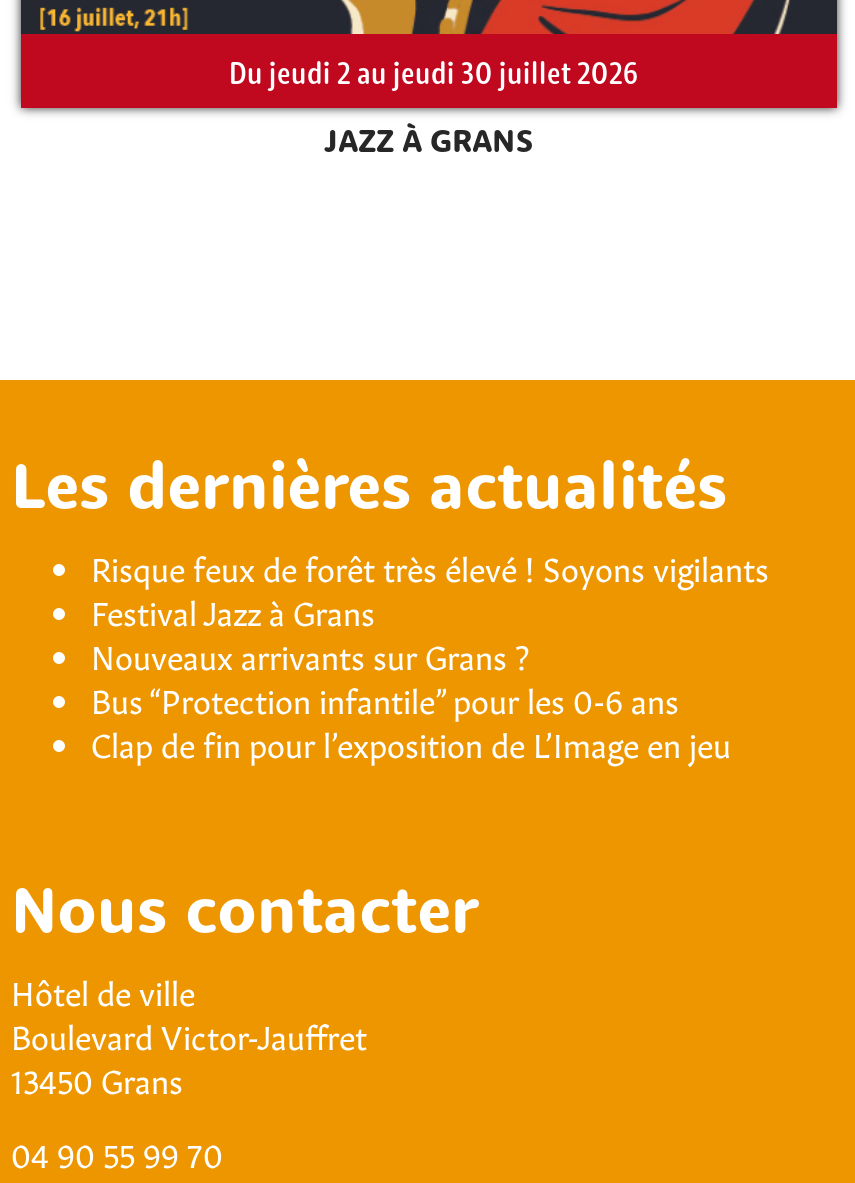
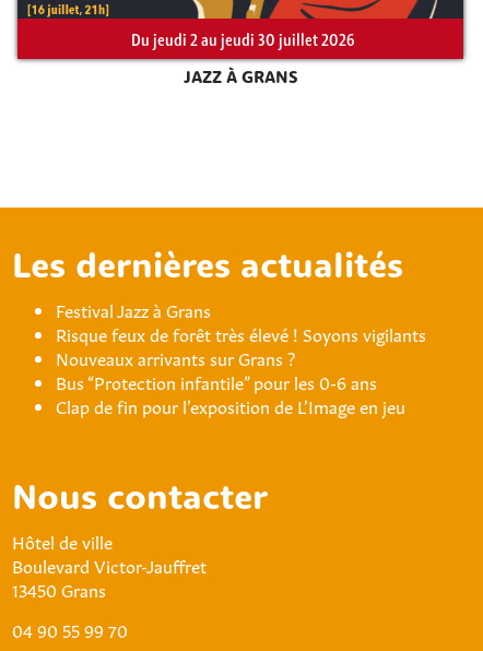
moved [91,544,769,588] -> [56,321,426,345]: Risque feux de forêt très élevé ! Soyons vigilants
moved [91,588,375,632] -> [56,297,211,321]: Festival Jazz à Grans

